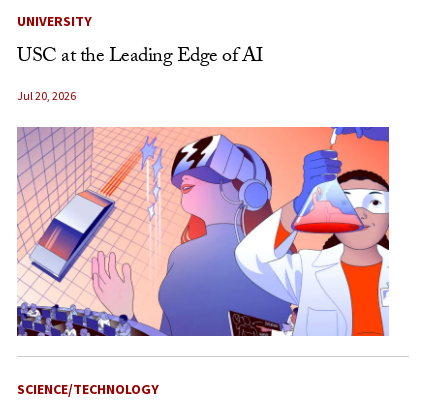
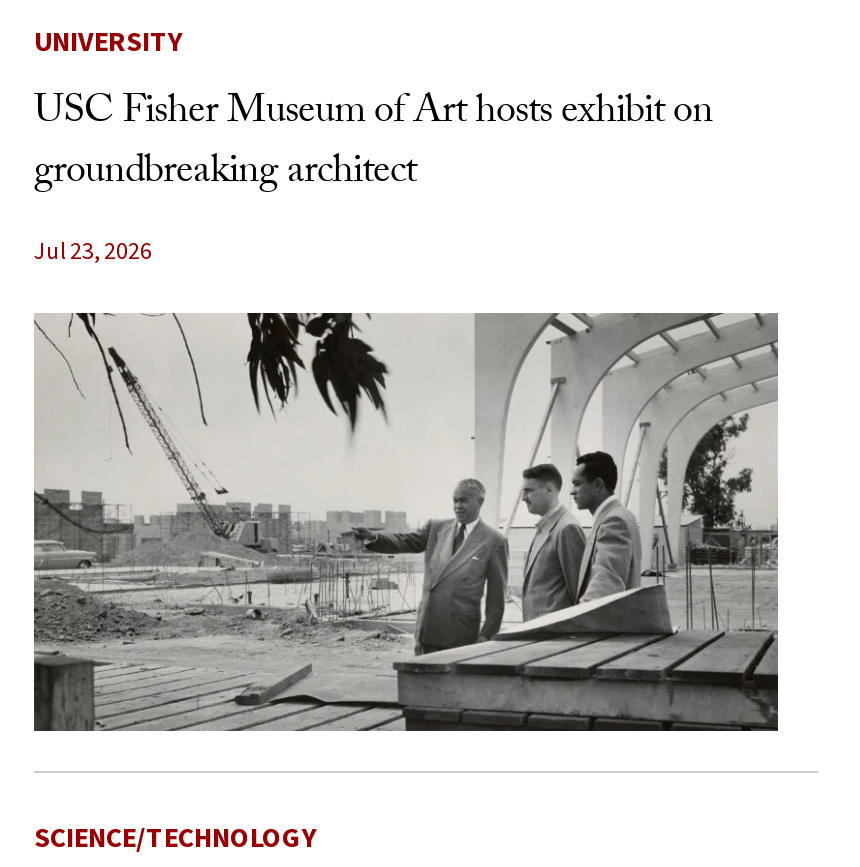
[17,41,262,103] USC at the Leading Edge of AI | Jul 20, 2026 -> [34,80,713,264] USC Fisher Museum of Art hosts exhibit on | groundbreaking architect | Jul 23, 2026
[17,126,390,337] [image] -> [32,311,780,733] [image]

